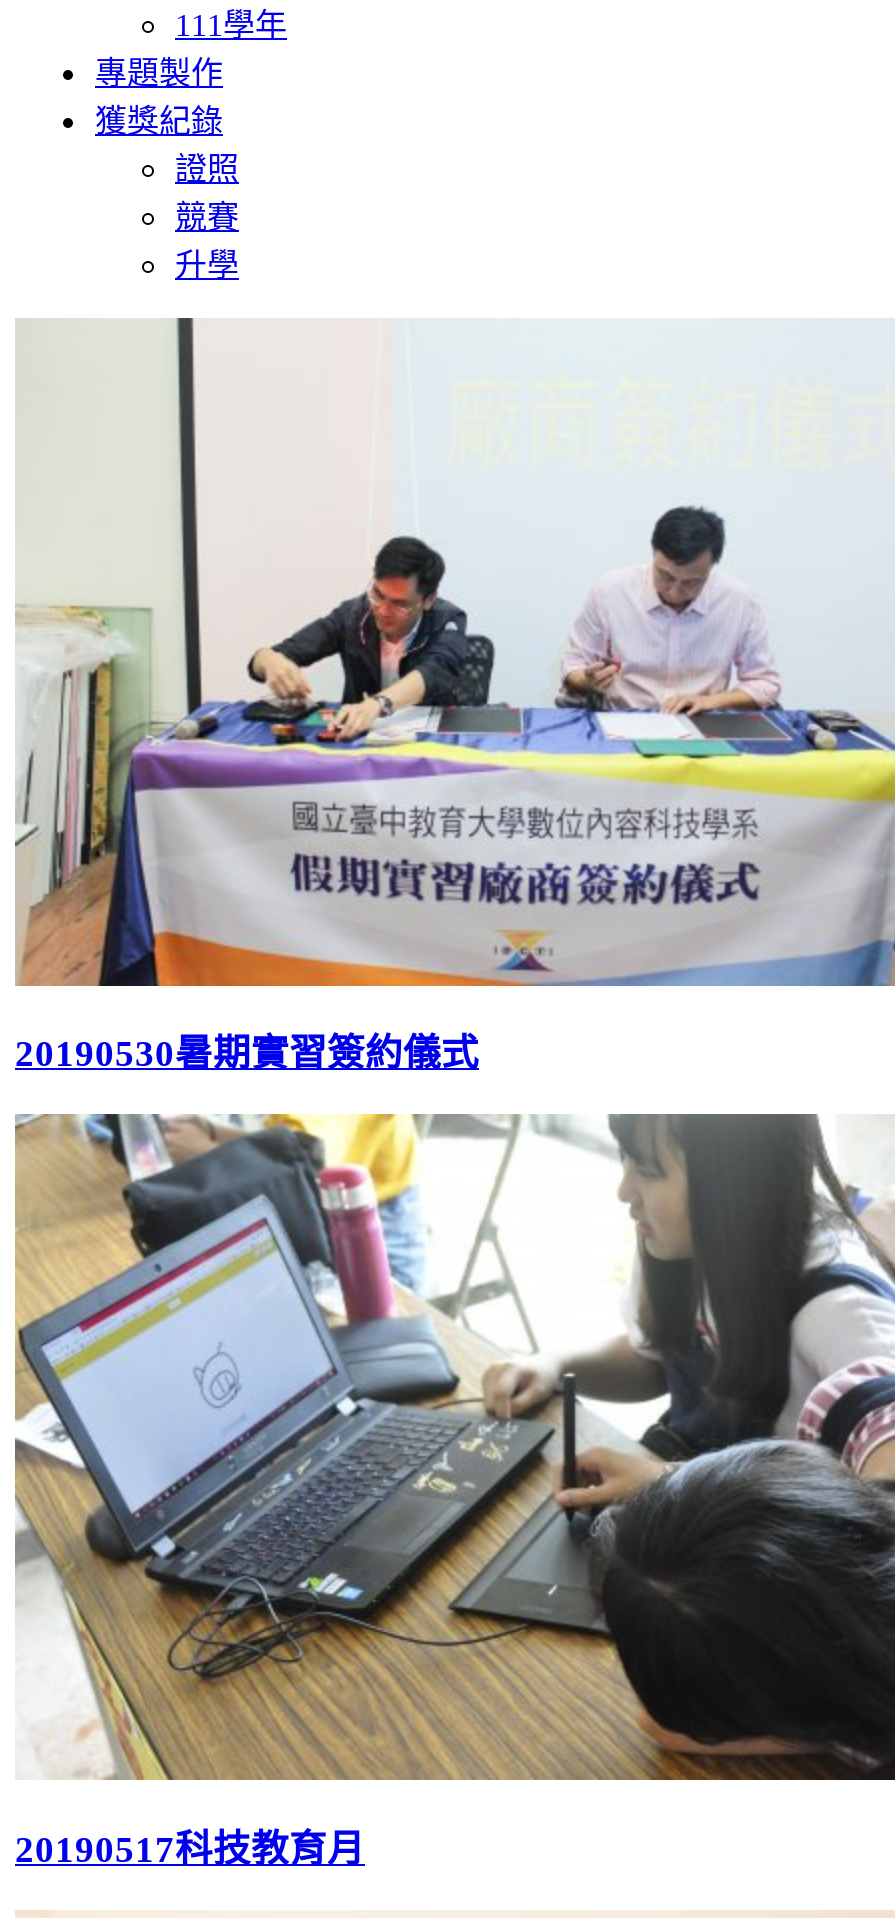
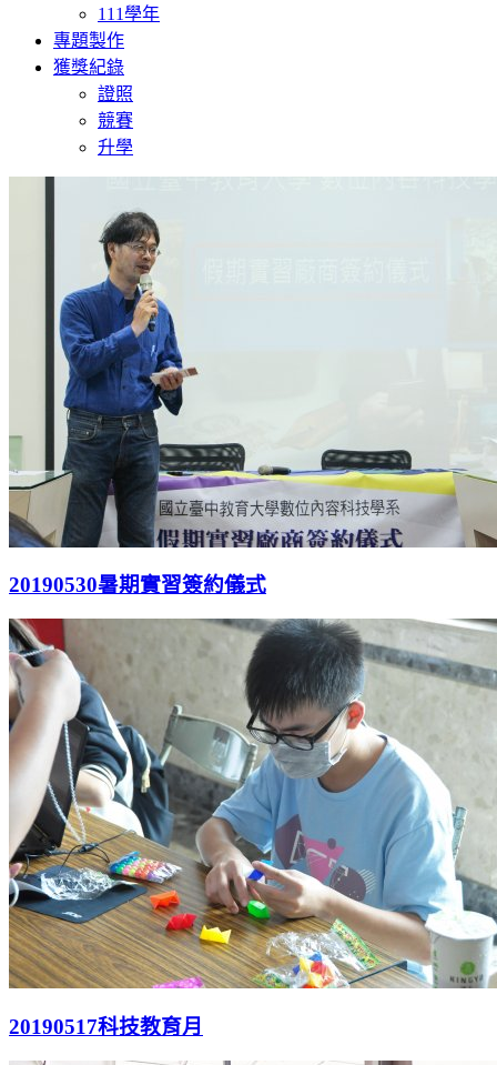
[17,316,889,988] [image] -> [9,175,494,549] [image]
[13,1112,889,1782] [image] -> [8,617,494,989] [image]

